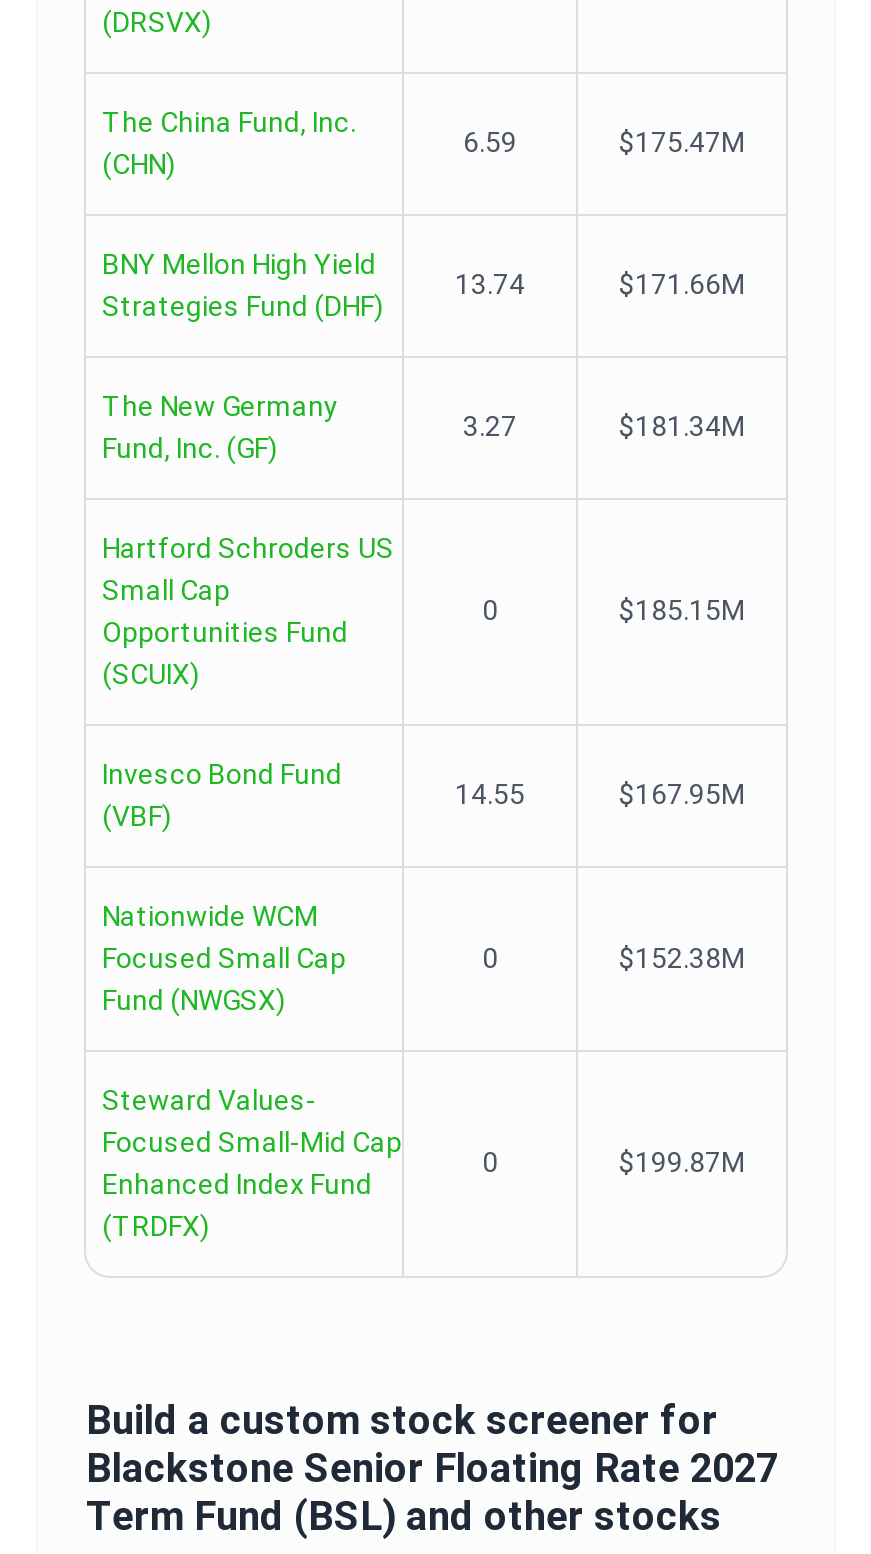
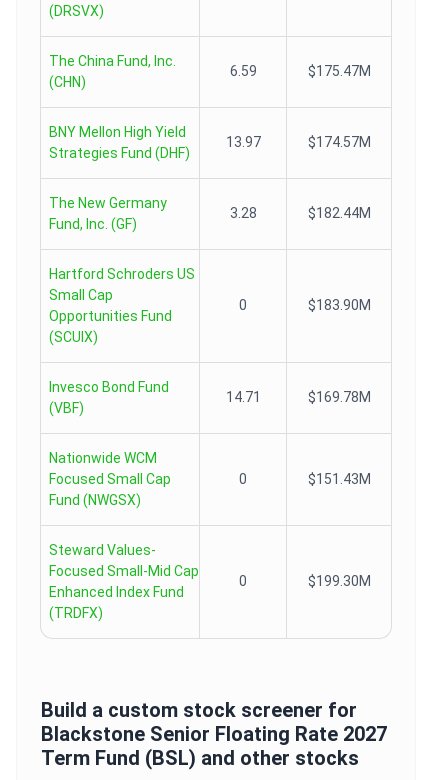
[455,268,745,300] 13.74 | $171.66M -> [225,134,370,150] 13.97 | $174.57M
[463,410,745,442] 3.27 | $181.34M -> [229,205,370,221] 3.28 | $182.44M
[619,594,745,626] $185.15M -> [307,297,370,313] $183.90M
[455,778,745,810] 14.55 | $167.95M -> [225,389,370,405] 14.71 | $169.78M
[619,942,745,974] $152.38M -> [307,471,370,487] $151.43M
[619,1146,745,1178] $199.87M -> [307,573,370,589] $199.30M

